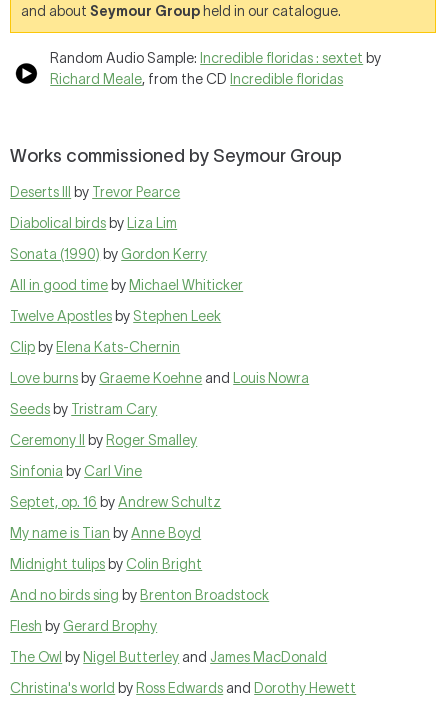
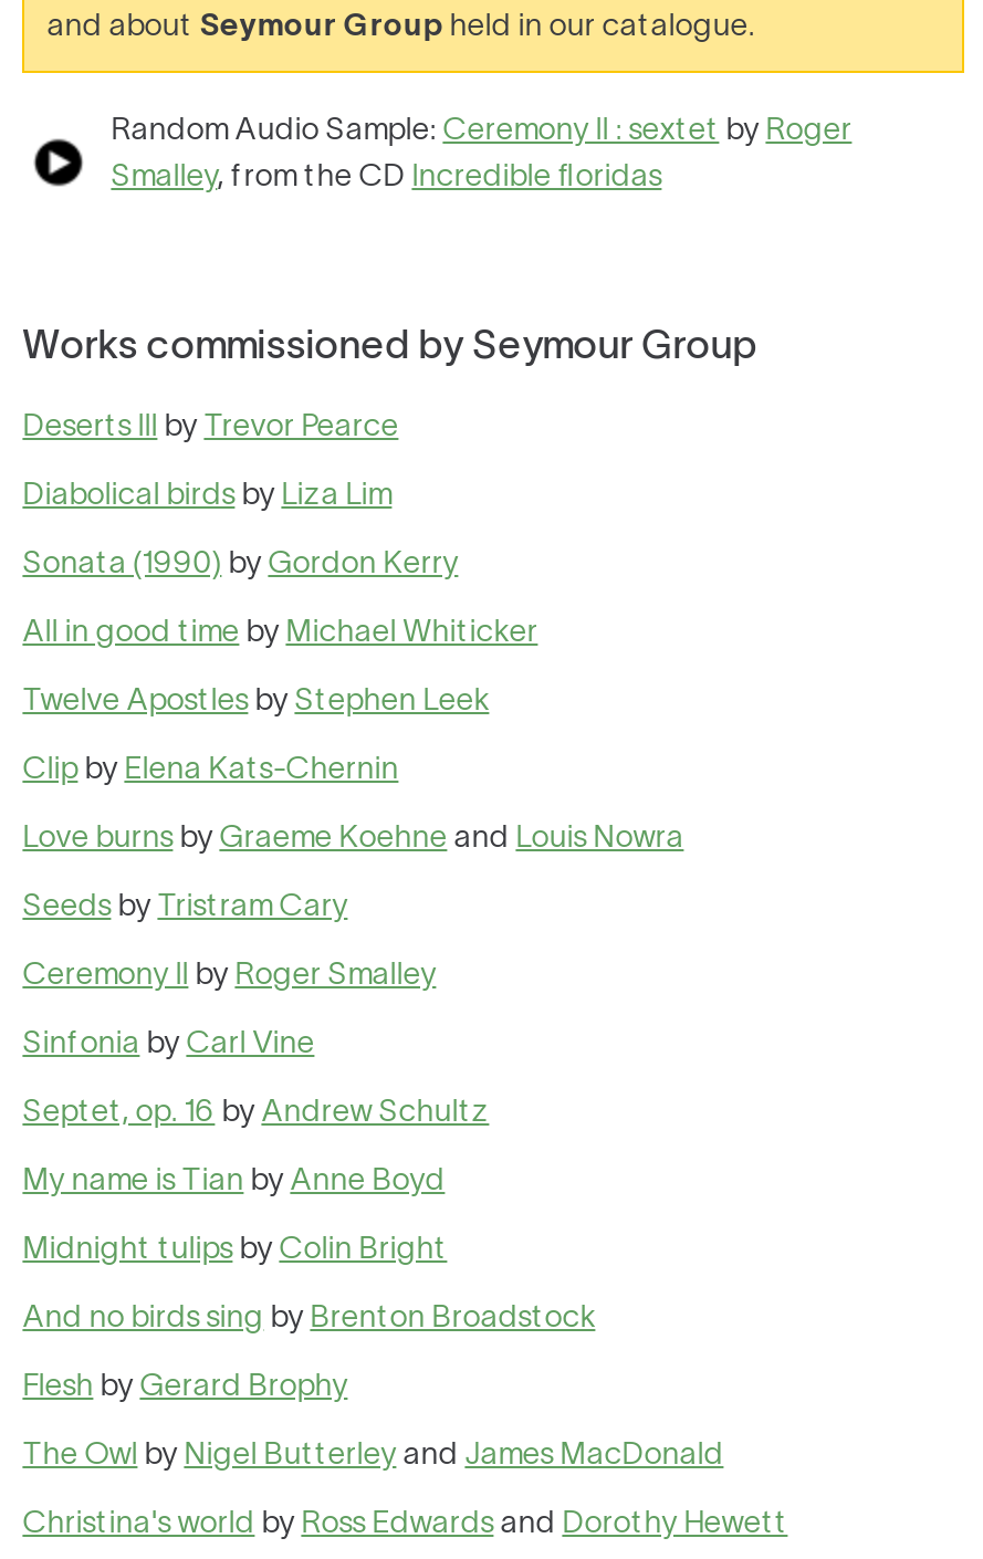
[50,50,381,87] Random Audio Sample: Incredible floridas : sextet by | Richard Meale, from the CD Incredible floridas -> [111,111,852,192] Random Audio Sample: Ceremony II : sextet by Roger | Smalley, from the CD Incredible floridas

